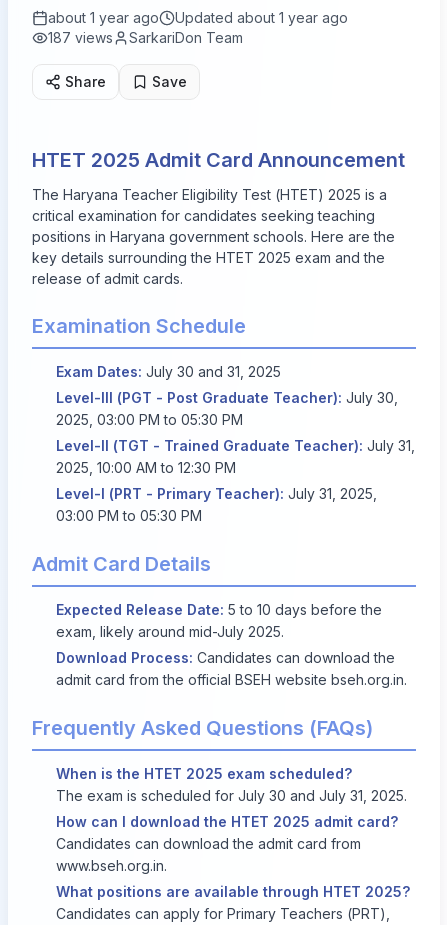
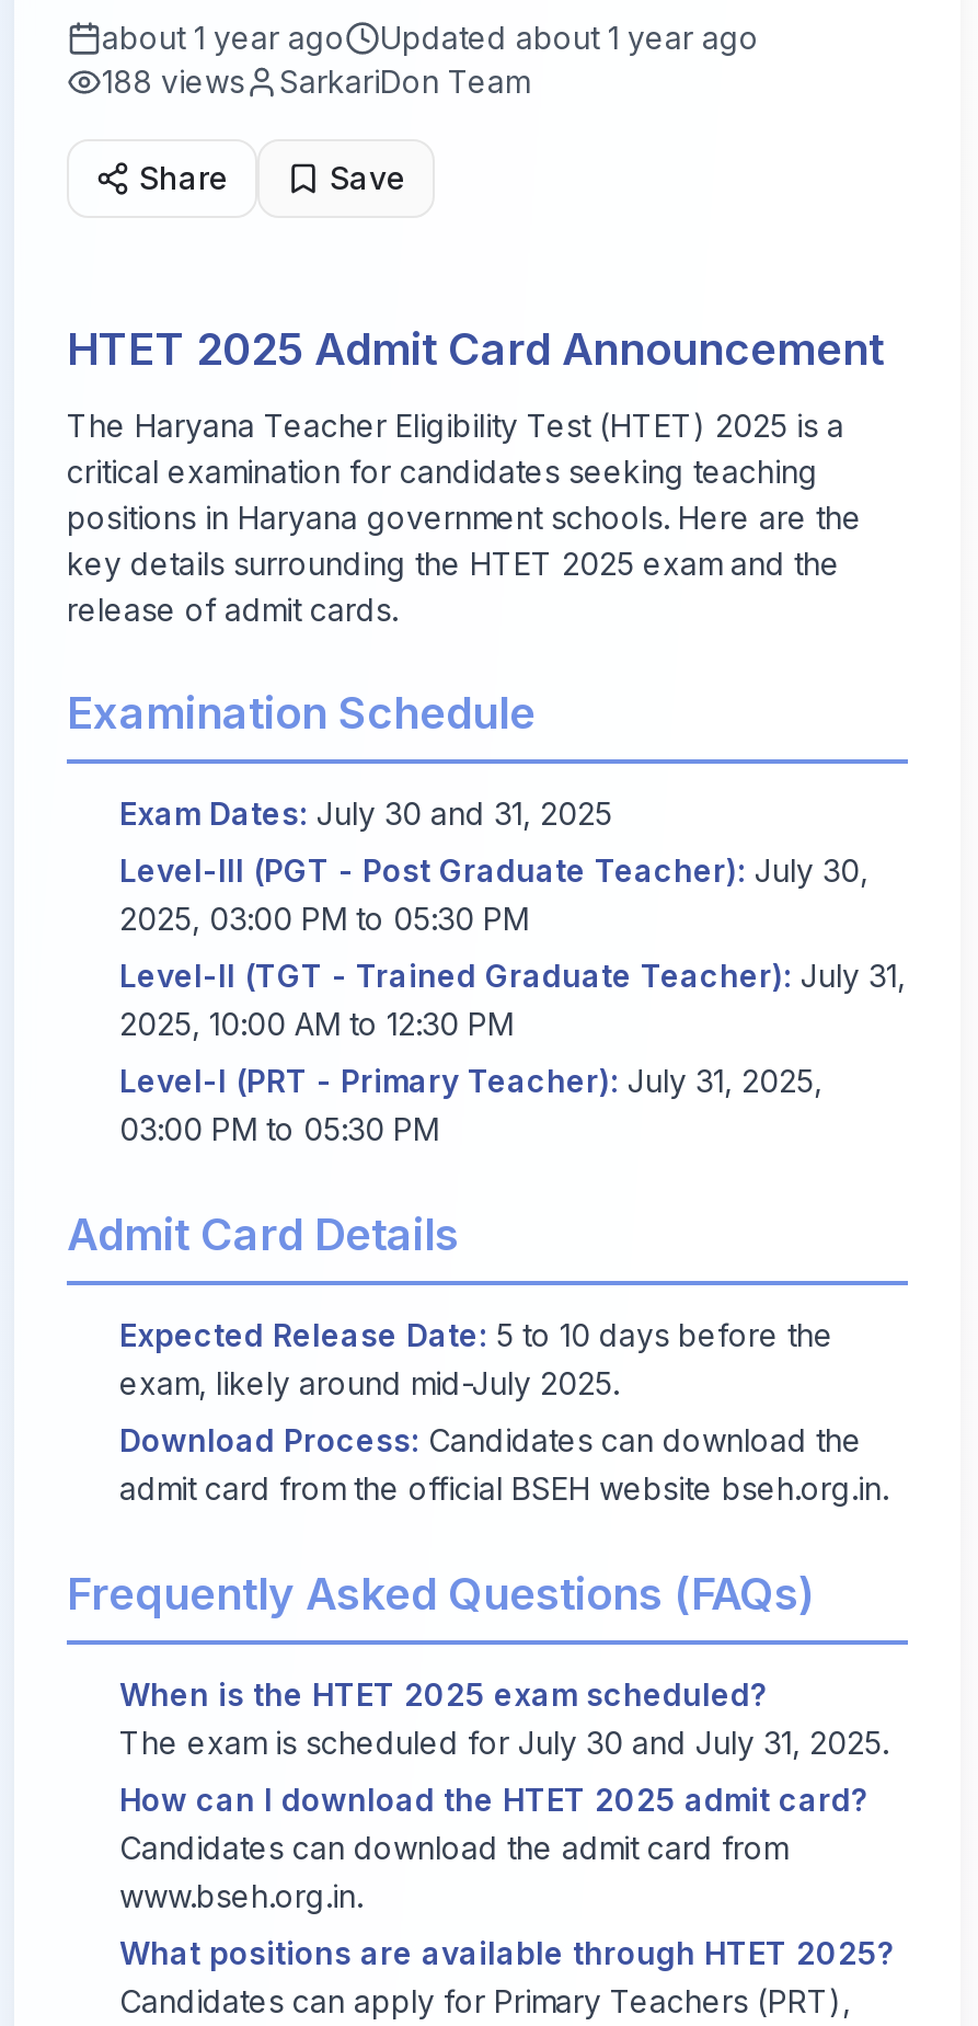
[48,29,243,46] 187 views SarkariDon Team -> [102,62,529,100] 188 views SarkariDon Team

